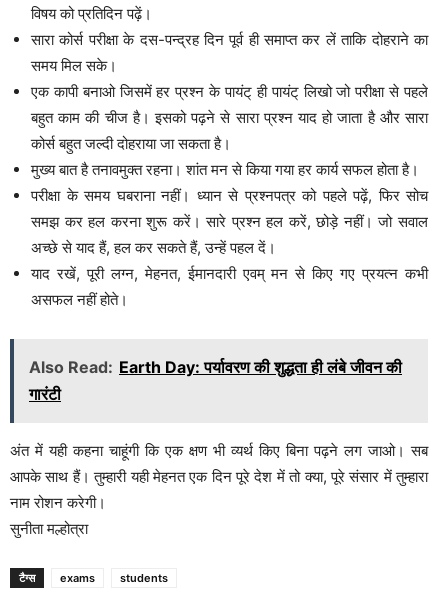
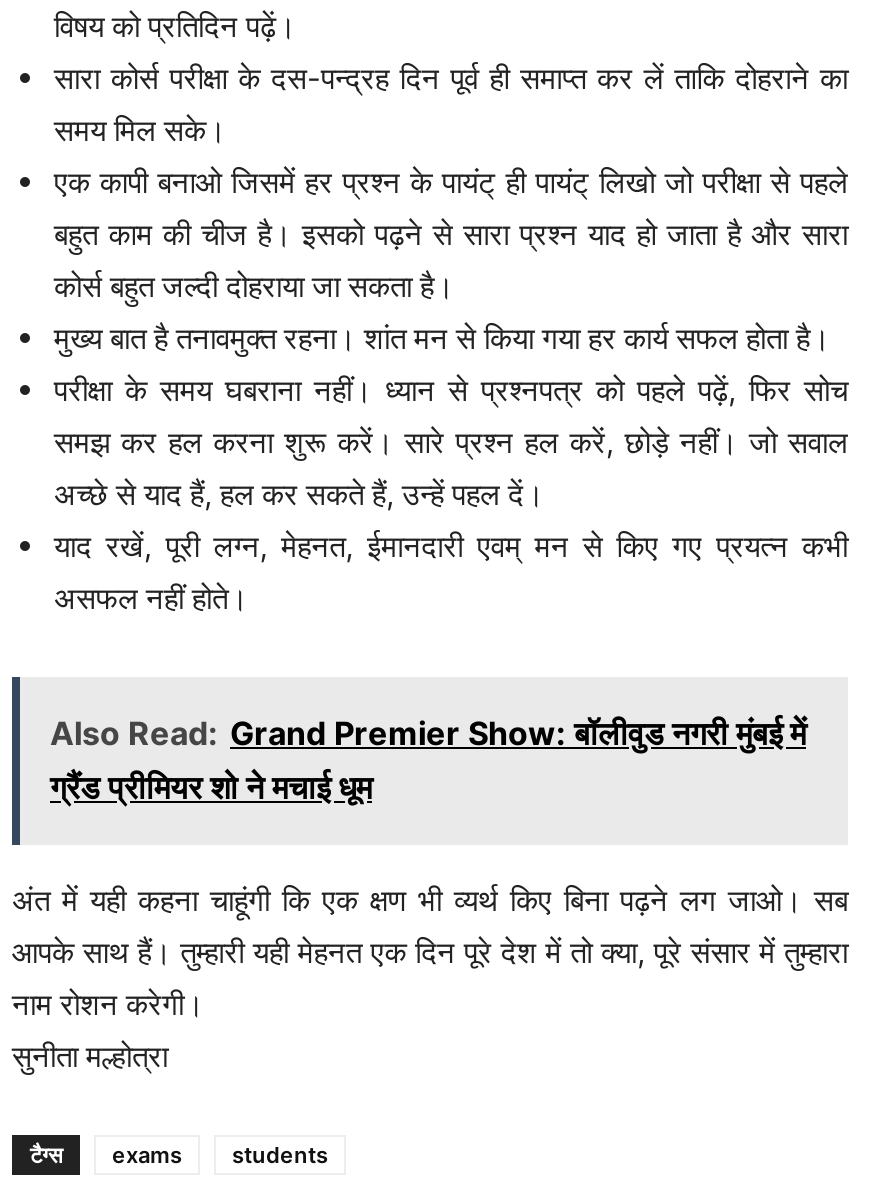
[29,357,402,404] Also Read: Earth Day: पर्यावरण की शुद्धता ही लंबे जीवन की | गारंटी -> [50,713,806,807] Also Read: Grand Premier Show: बॉलीवुड नगरी मुंबई में | ग्रैंड प्रीमियर शो ने मचाई धूम

